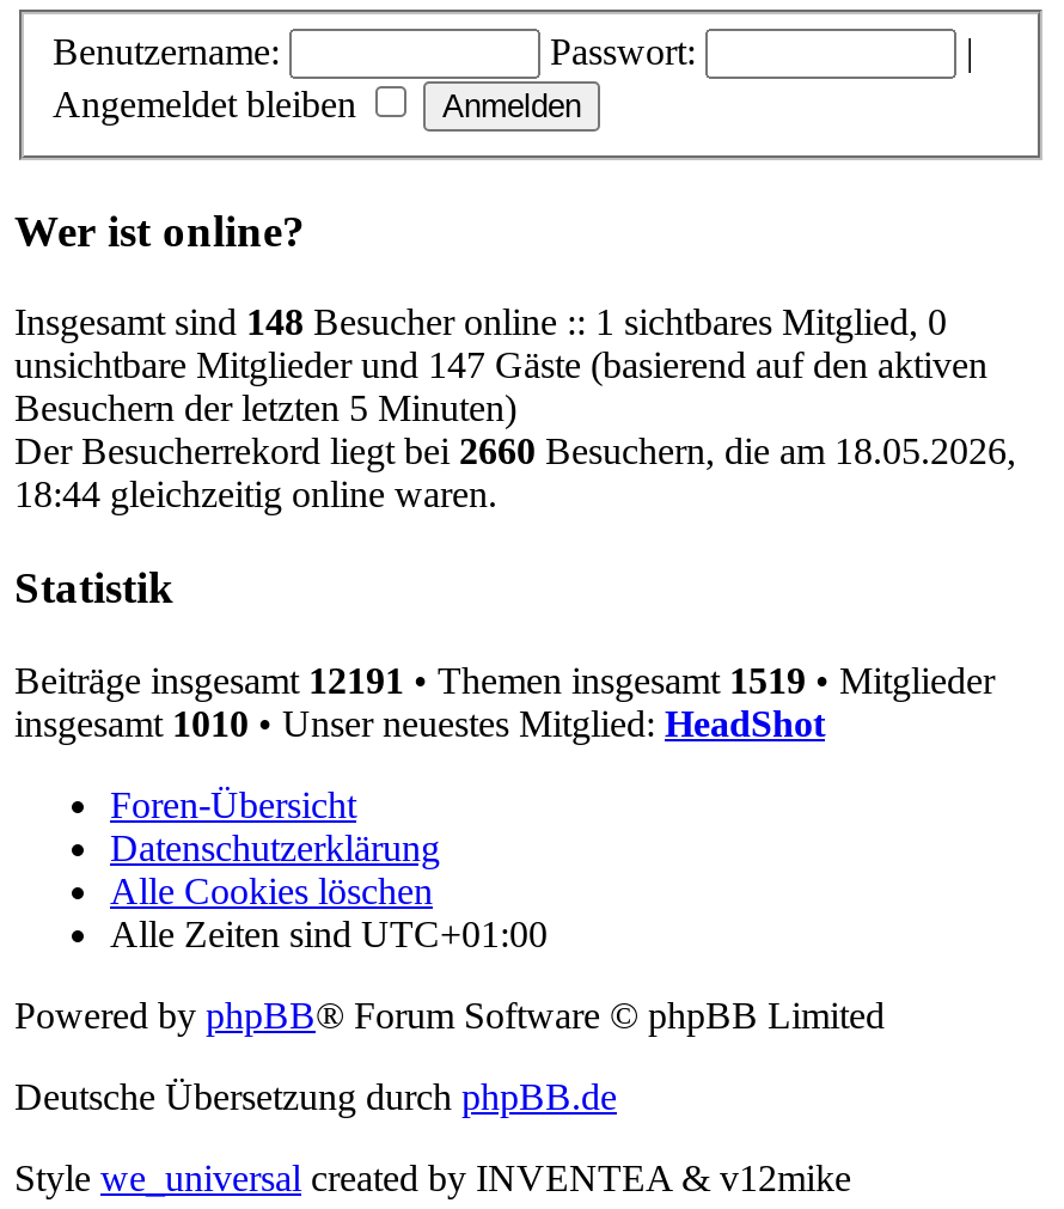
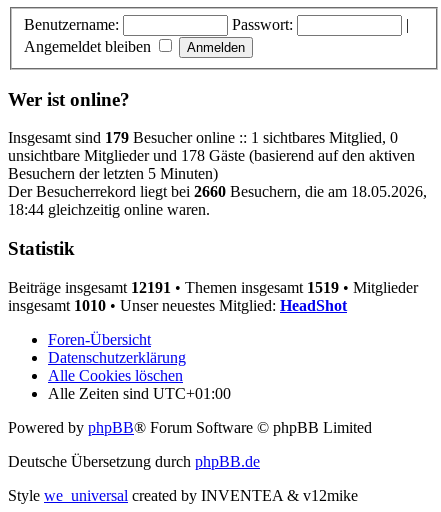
[14,302,947,343] Insgesamt sind 148 Besucher online :: 1 sichtbares Mitglied, 0 -> [8,129,398,146] Insgesamt sind 179 Besucher online :: 1 sichtbares Mitglied, 0
[14,345,987,386] unsichtbare Mitglieder und 147 Gäste (basierend auf den aktiven -> [8,147,415,164] unsichtbare Mitglieder und 178 Gäste (basierend auf den aktiven

